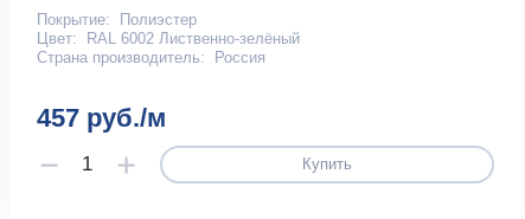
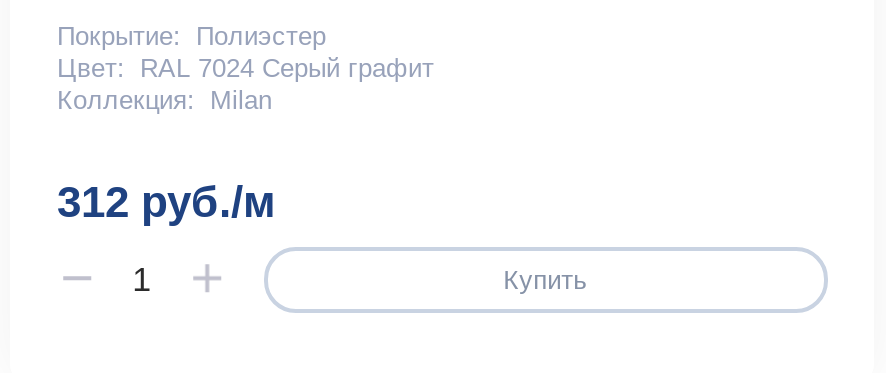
[37,30,300,66] Цвет: RAL 6002 Лиственно-зелёный | Страна производитель: Россия -> [57,53,434,115] Цвет: RAL 7024 Серый графит | Коллекция: Milan
[37,103,166,132] 457 руб./м -> [57,177,275,227] 312 руб./м

